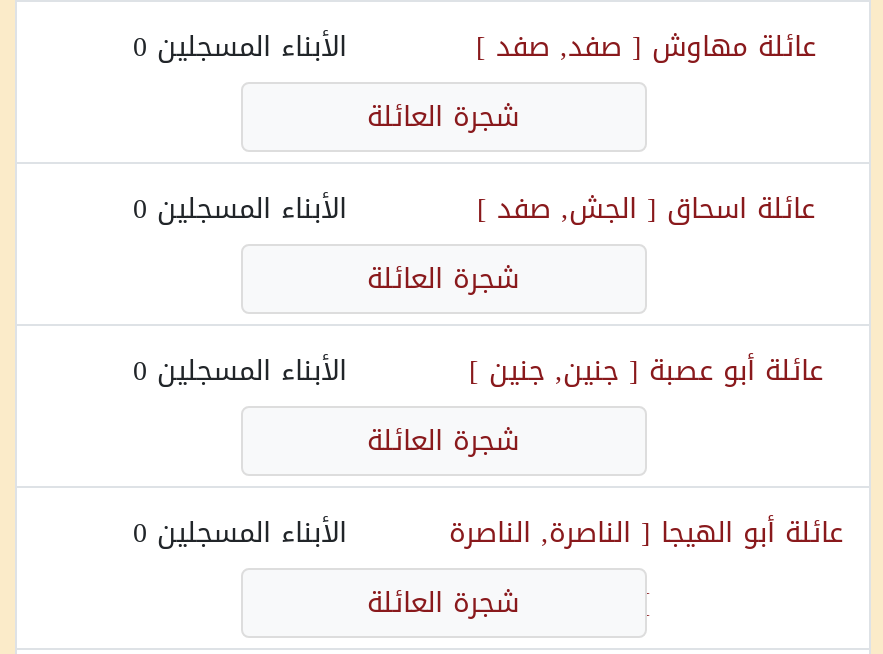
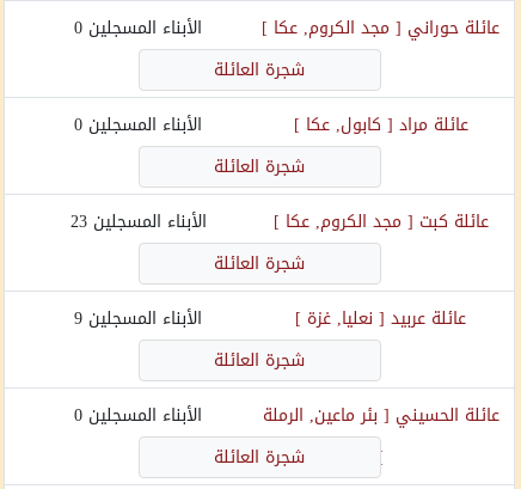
[476,20,816,74] عائلة مهاوش [ صفد, صفد ] -> [262,12,499,44] عائلة حوراني [ مجد الكروم, عكا ]
[477,182,815,236] عائلة اسحاق [ الجش, صفد ] -> [293,109,468,141] عائلة مراد [ كابول, عكا ]
[133,344,347,398] الأبناء المسجلين 0 -> [70,206,206,238] الأبناء المسجلين 23
[469,344,823,398] عائلة أبو عصبة [ جنين, جنين ] -> [273,206,488,238] عائلة كبت [ مجد الكروم, عكا ]
[449,506,843,560] عائلة أبو الهيجا [ الناصرة, الناصرة -> [74,302,499,432] عائلة عربيد [ نعليا, غزة ] | الأبناء المسجلين 9 | شجرة العائلة | عائلة الحسيني [ بئر ماعين, الرملة

